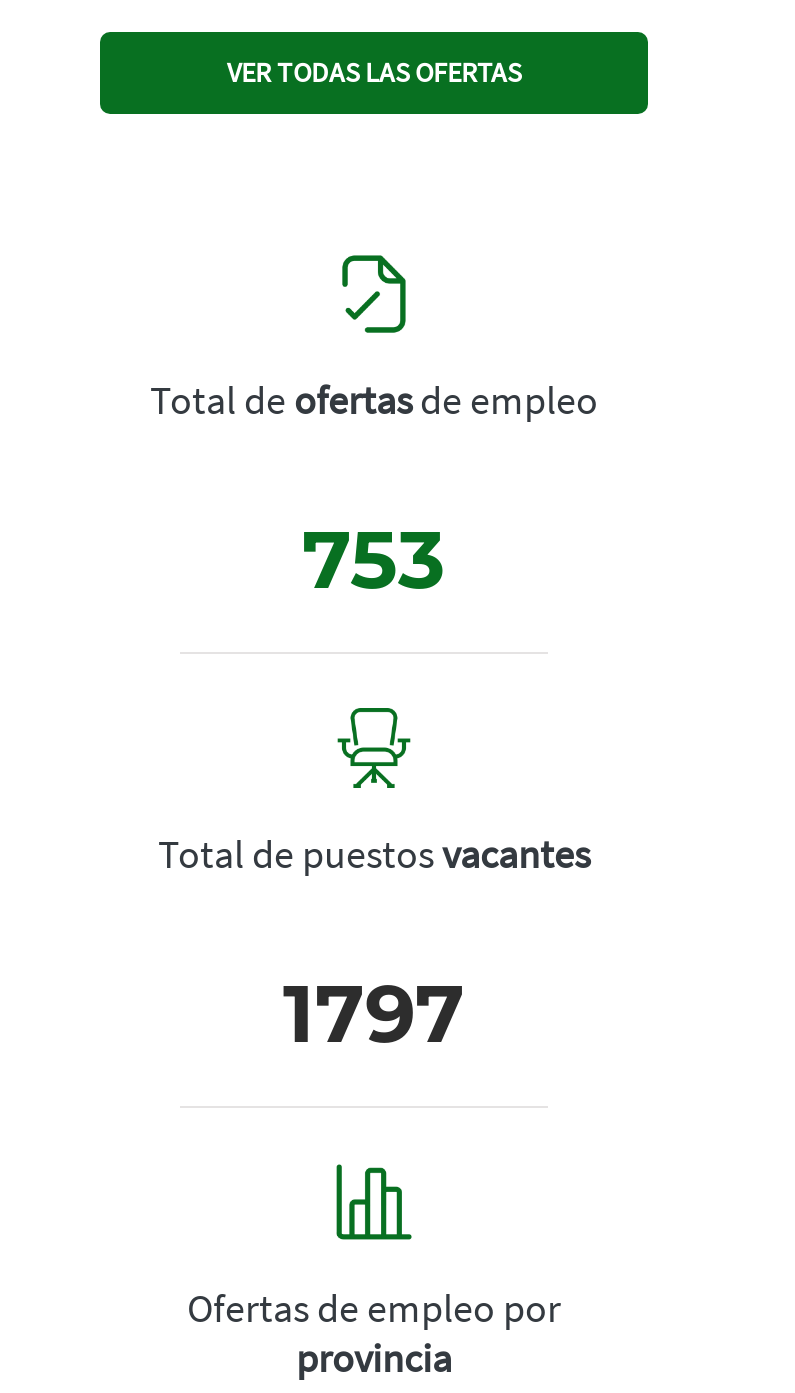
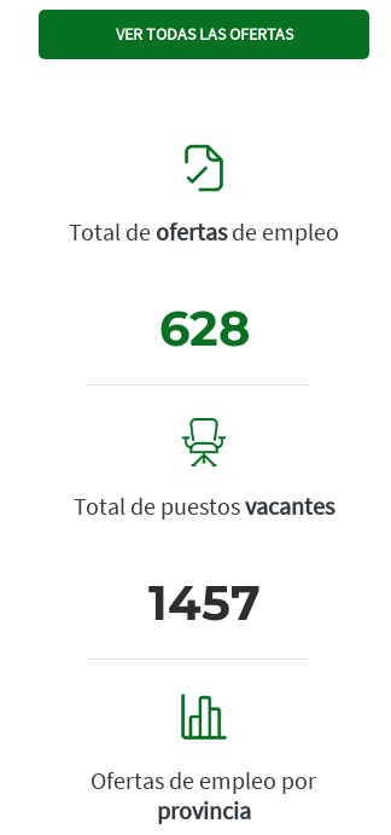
[302,511,446,609] 753 -> [159,298,249,357] 628
[283,965,465,1063] 1797 -> [148,573,260,632] 1457

